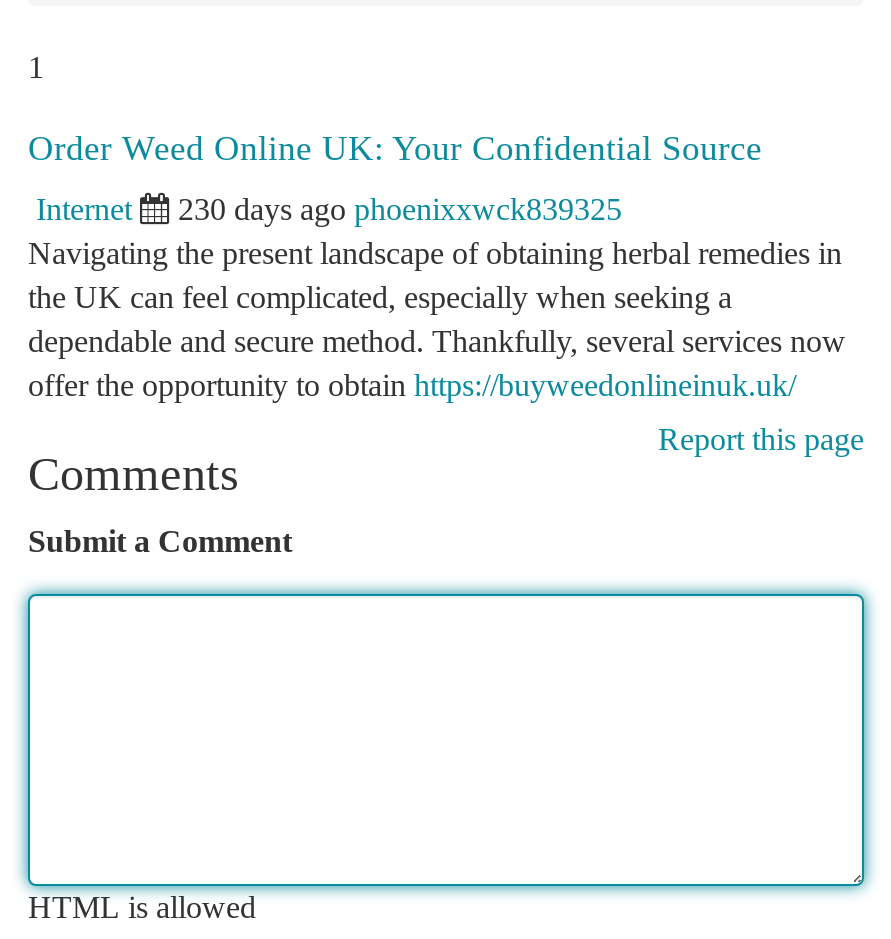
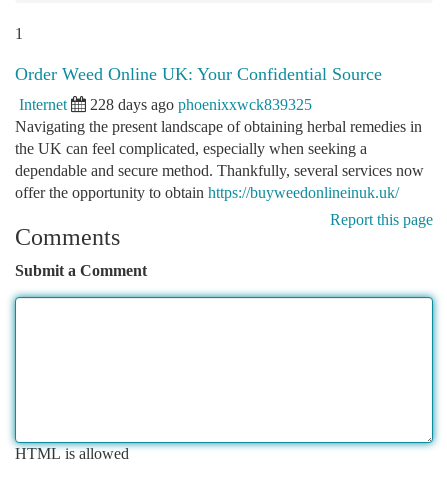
[178,192,622,226] 230 days ago phoenixxwck839325 -> [90,96,312,113] 228 days ago phoenixxwck839325

